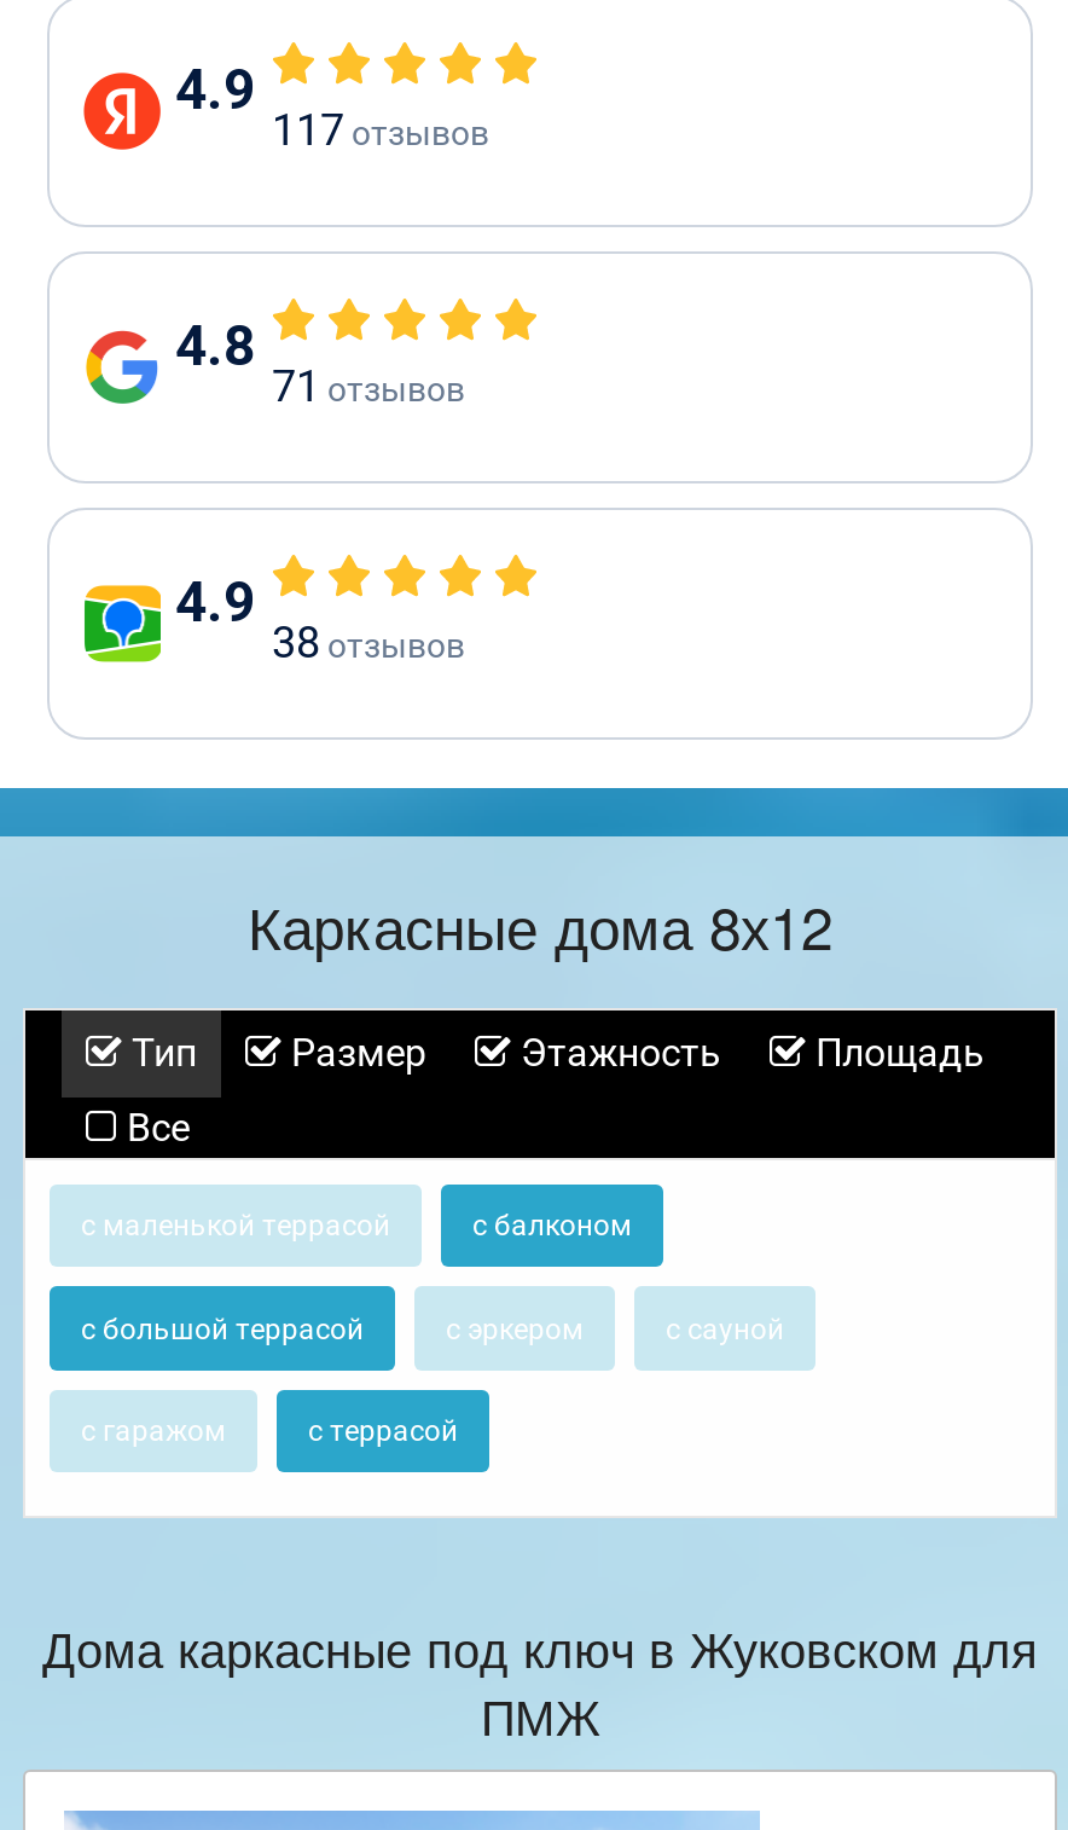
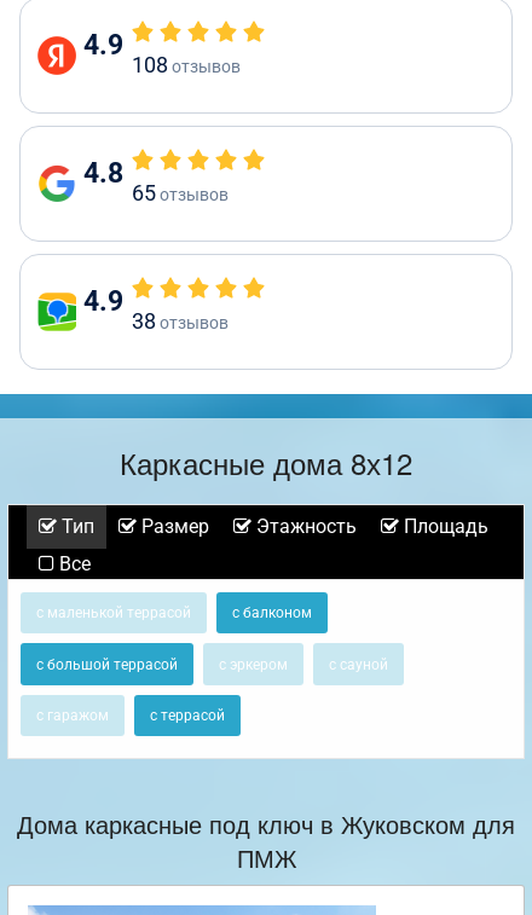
[272,104,489,155] 117 отзывов -> [132,52,241,77] 108 отзывов
[272,360,465,411] 71 отзывов -> [132,180,229,205] 65 отзывов

